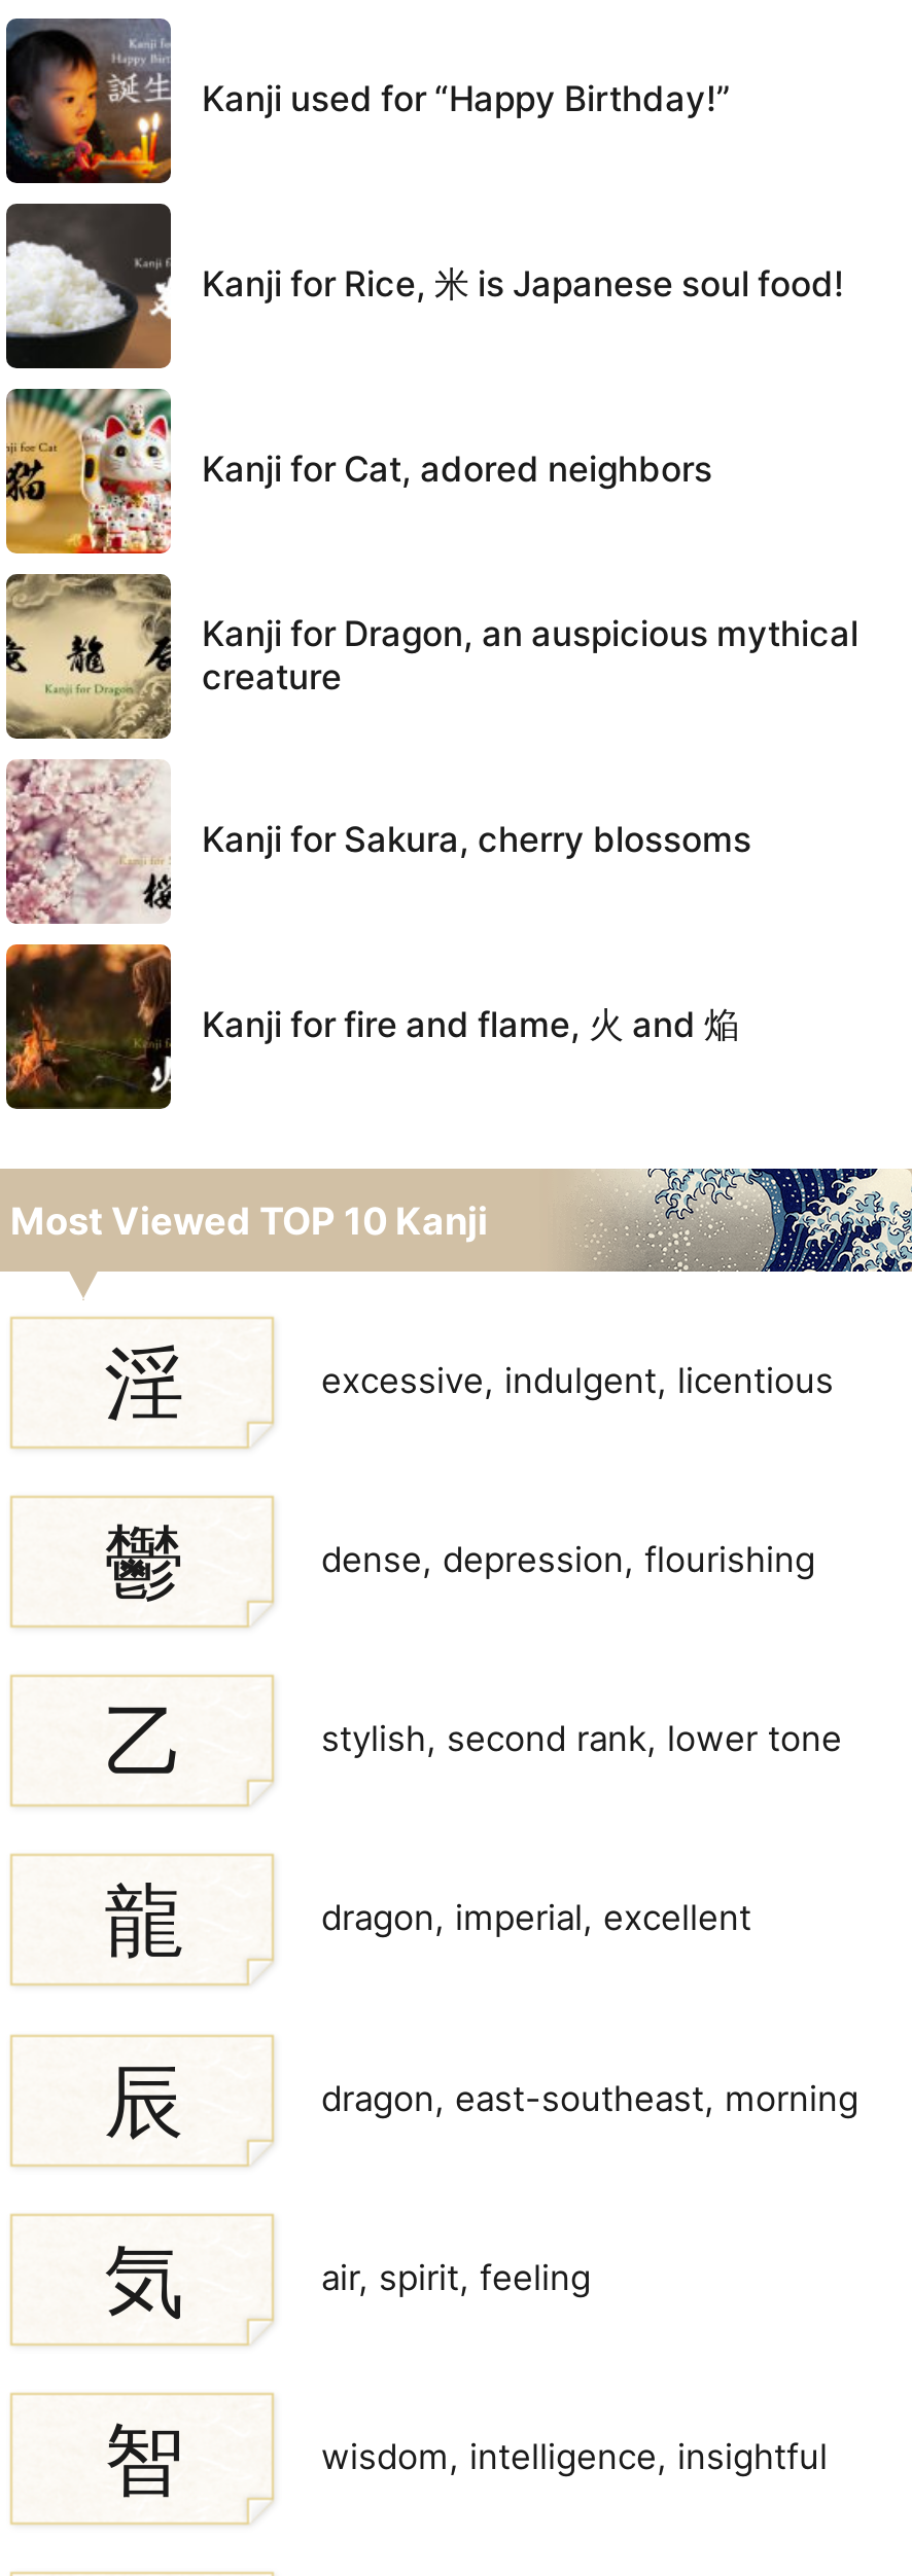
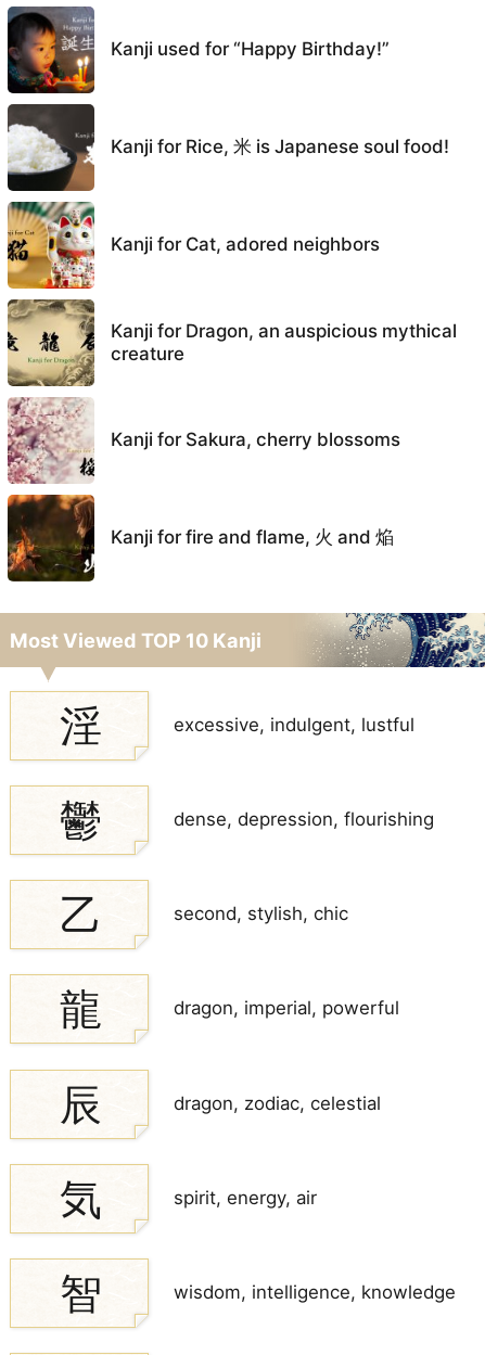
[321,1359,834,1400] excessive, indulgent, licentious -> [174,713,414,735] excessive, indulgent, lustful
[321,1718,842,1759] stylish, second rank, lower tone -> [174,903,348,924] second, stylish, chic
[321,1898,751,1939] dragon, imperial, excellent -> [174,997,399,1019] dragon, imperial, powerful
[321,2077,858,2118] dragon, east-southeast, morning -> [174,1092,381,1114] dragon, zodiac, celestial
[321,2257,591,2298] air, spirit, feeling -> [174,1187,317,1208] spirit, energy, air
[321,2436,828,2477] wisdom, intelligence, insightful -> [174,1281,456,1303] wisdom, intelligence, knowledge

